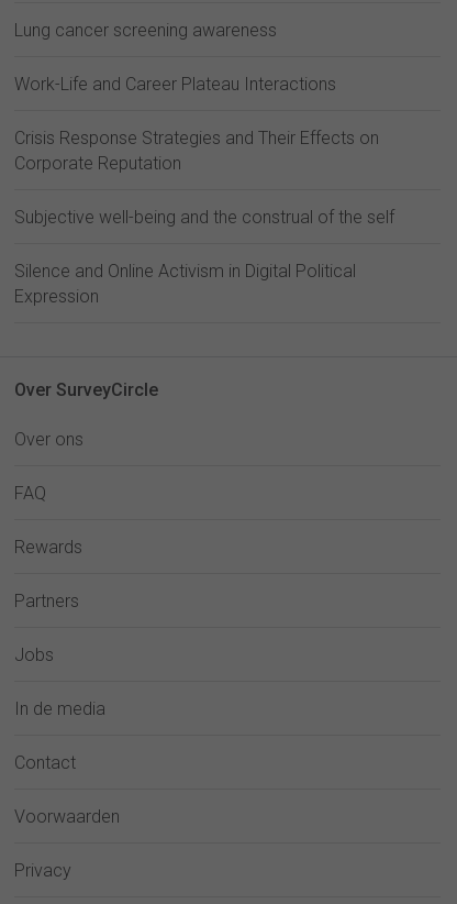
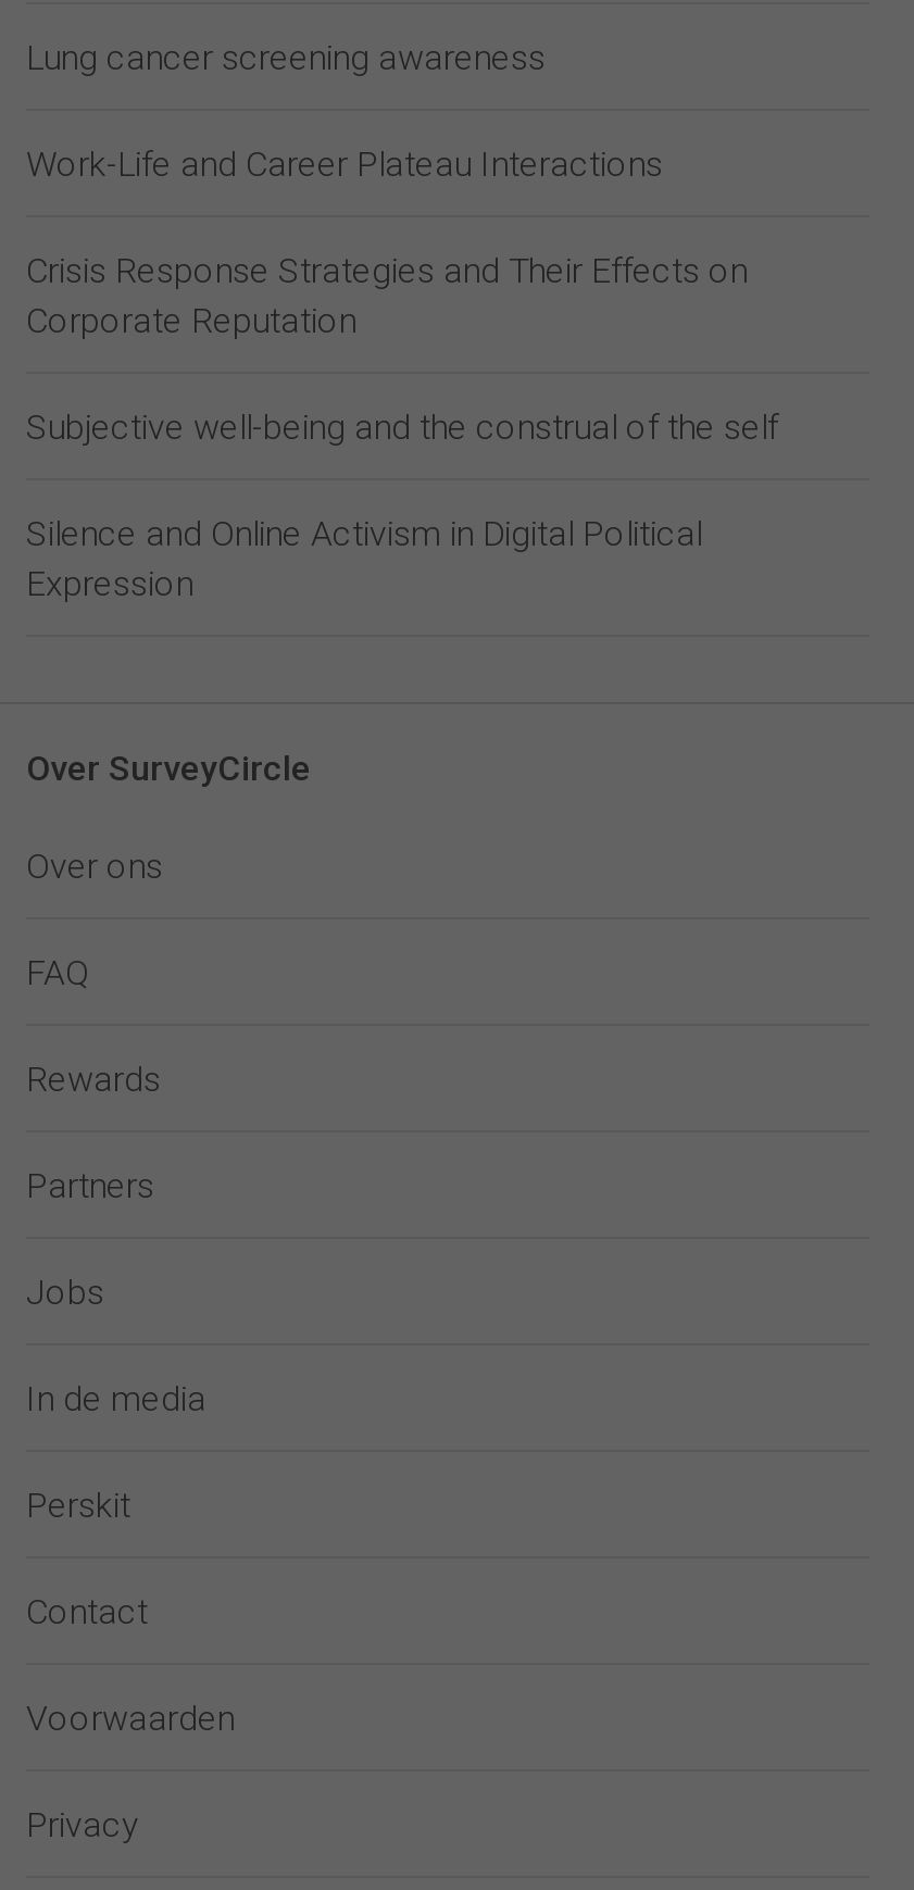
none -> [26,1485,130,1526] Perskit

